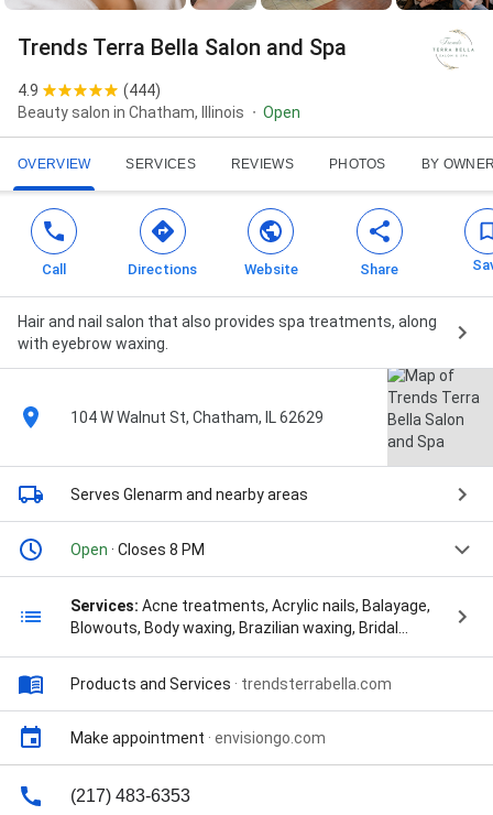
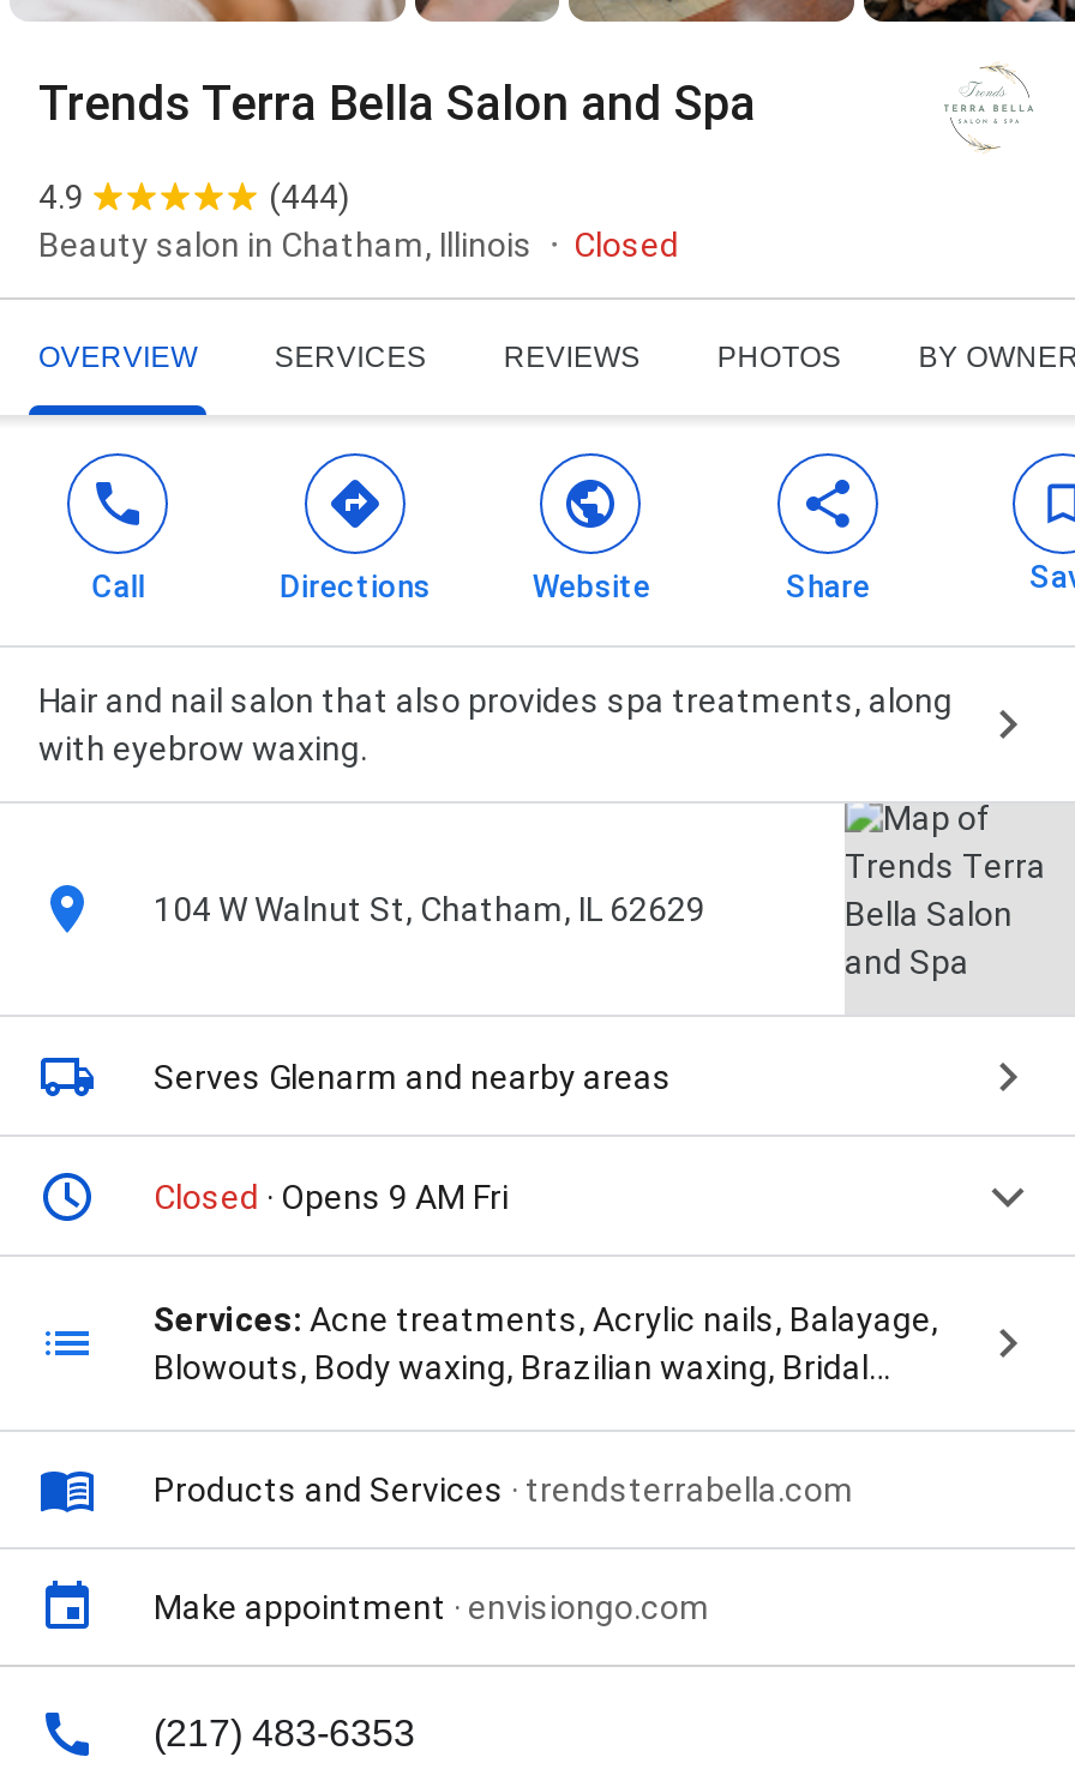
[263,104,300,121] Open -> [573,226,679,264] Closed
[70,541,205,559] Open · Closes 8 PM -> [154,1178,509,1217] Closed · Opens 9 AM Fri

